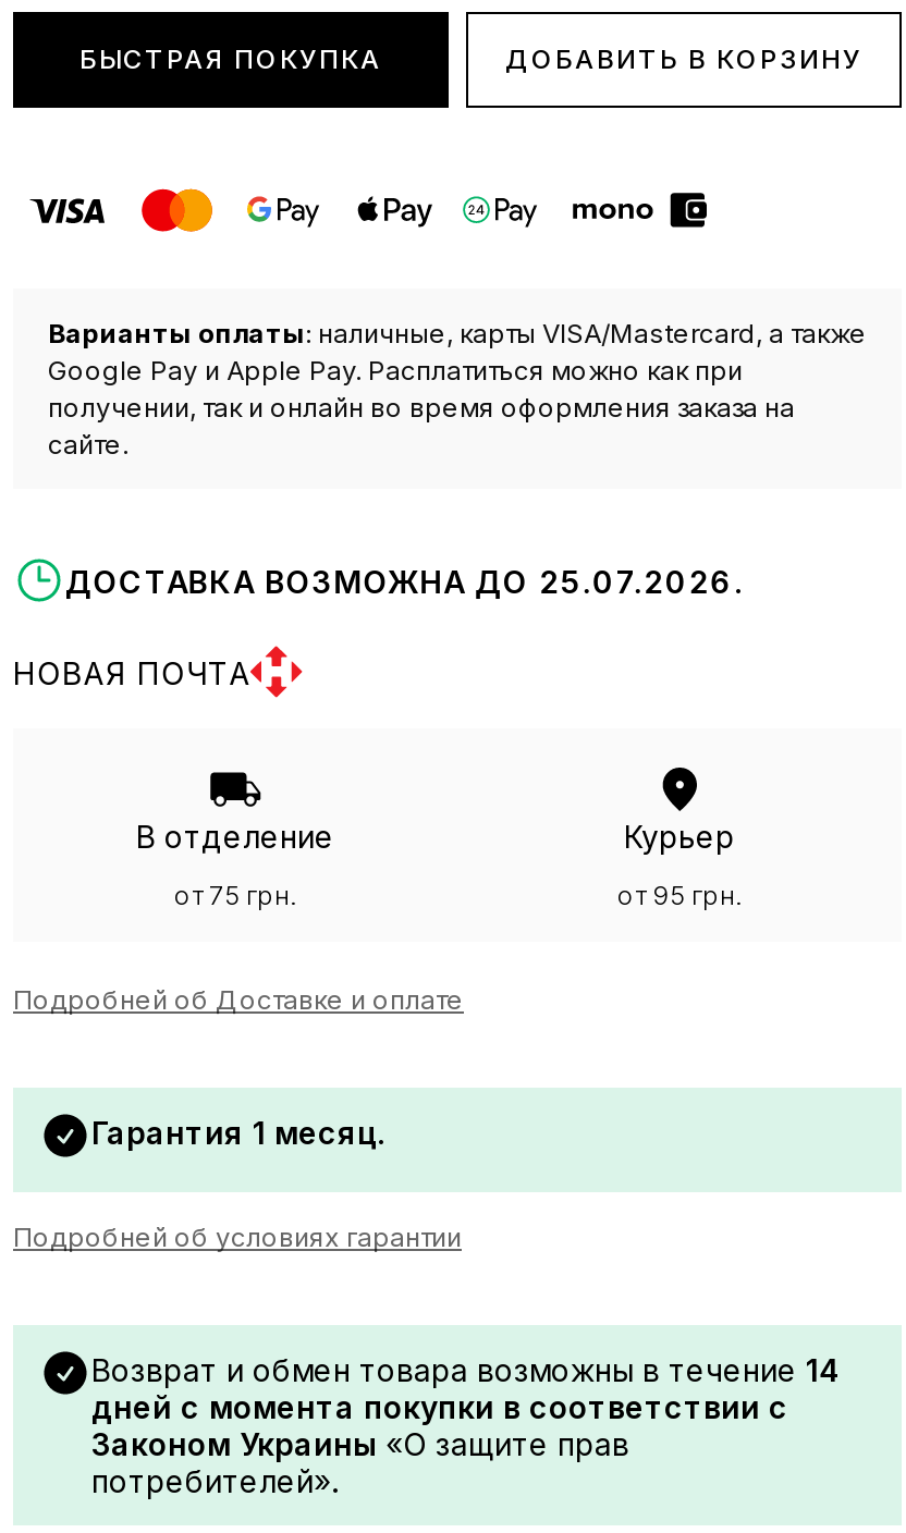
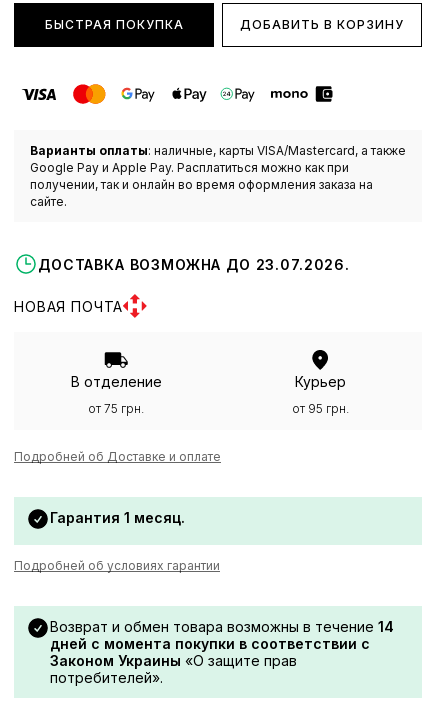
[65,562,745,599] ДОСТАВКА ВОЗМОЖНА ДО 25.07.2026. -> [38,255,350,272] ДОСТАВКА ВОЗМОЖНА ДО 23.07.2026.

